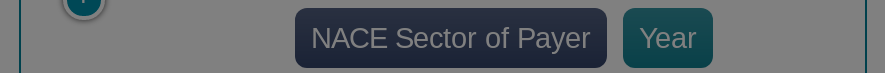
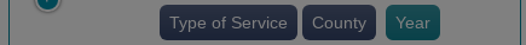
[311,22,591,54] NACE Sector of Payer -> [169,13,366,32] Type of Service | County

